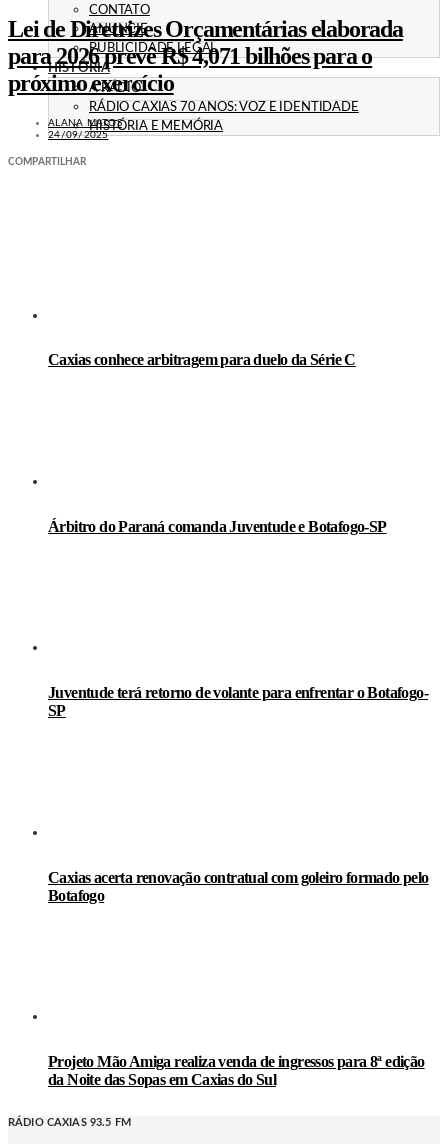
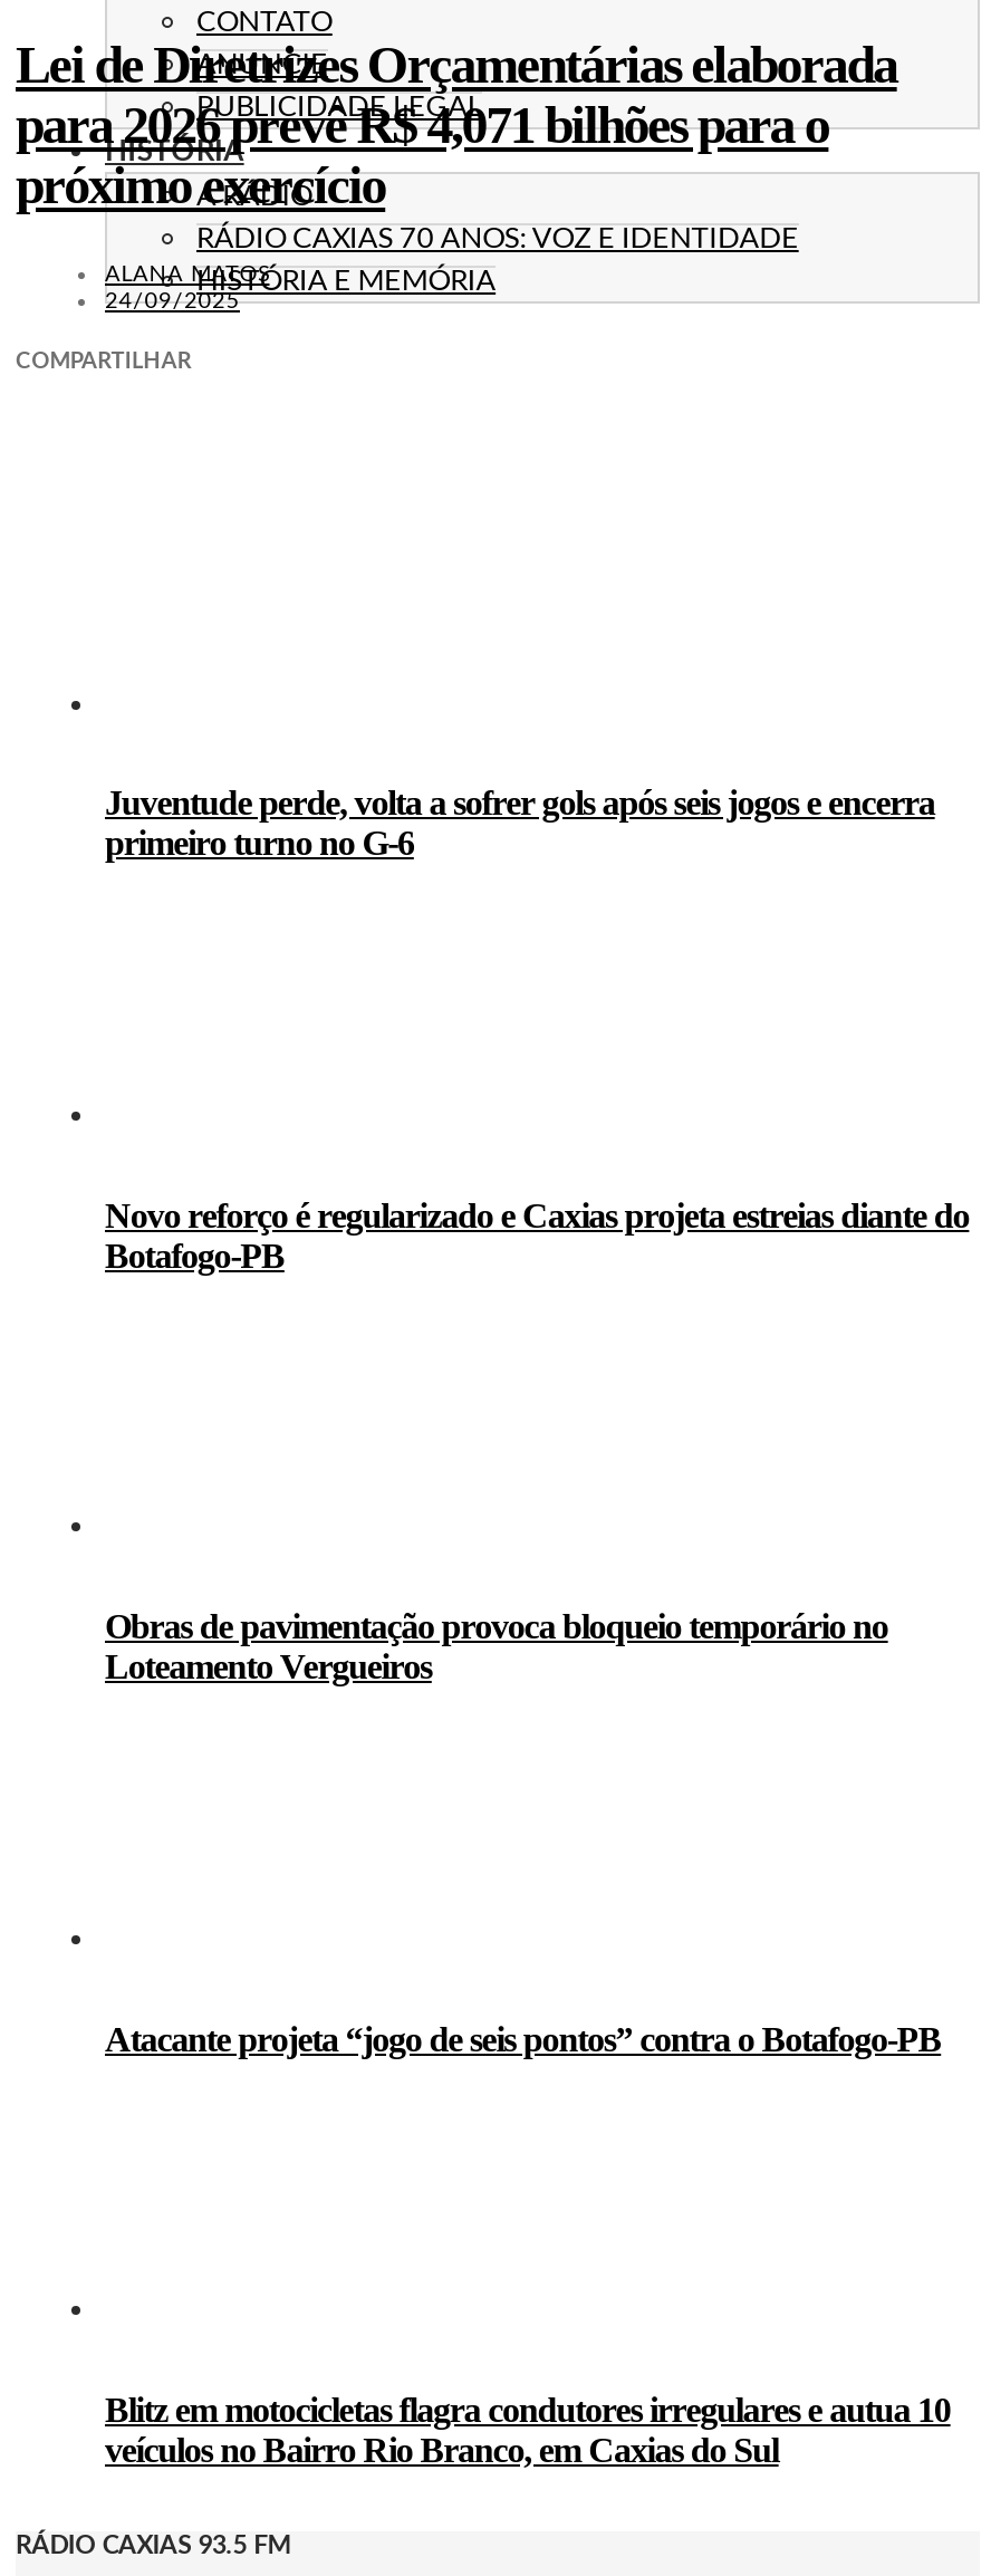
[48,351,356,368] Caxias conhece arbitragem para duelo da Série C -> [105,784,935,862] Juventude perde, volta a sofrer gols após seis jogos e encerra | primeiro turno no G-6
[48,518,387,535] Árbitro do Paraná comanda Juventude e Botafogo-SP -> [105,1196,969,1274] Novo reforço é regularizado e Caxias projeta estreias diante do | Botafogo-PB
[48,684,428,719] Juventude terá retorno de volante para enfrentar o Botafogo- | SP -> [105,1607,888,1686] Obras de pavimentação provoca bloqueio temporário no | Loteamento Vergueiros
[48,869,429,904] Caxias acerta renovação contratual com goleiro formado pelo | Botafogo -> [105,2019,941,2057] Atacante projeta “jogo de seis pontos” contra o Botafogo-PB
[48,1053,425,1088] Projeto Mão Amiga realiza venda de ingressos para 8ª edição | da Noite das Sopas em Caxias do Sul -> [105,2391,950,2469] Blitz em motocicletas flagra condutores irregulares e autua 10 | veículos no Bairro Rio Branco, em Caxias do Sul

